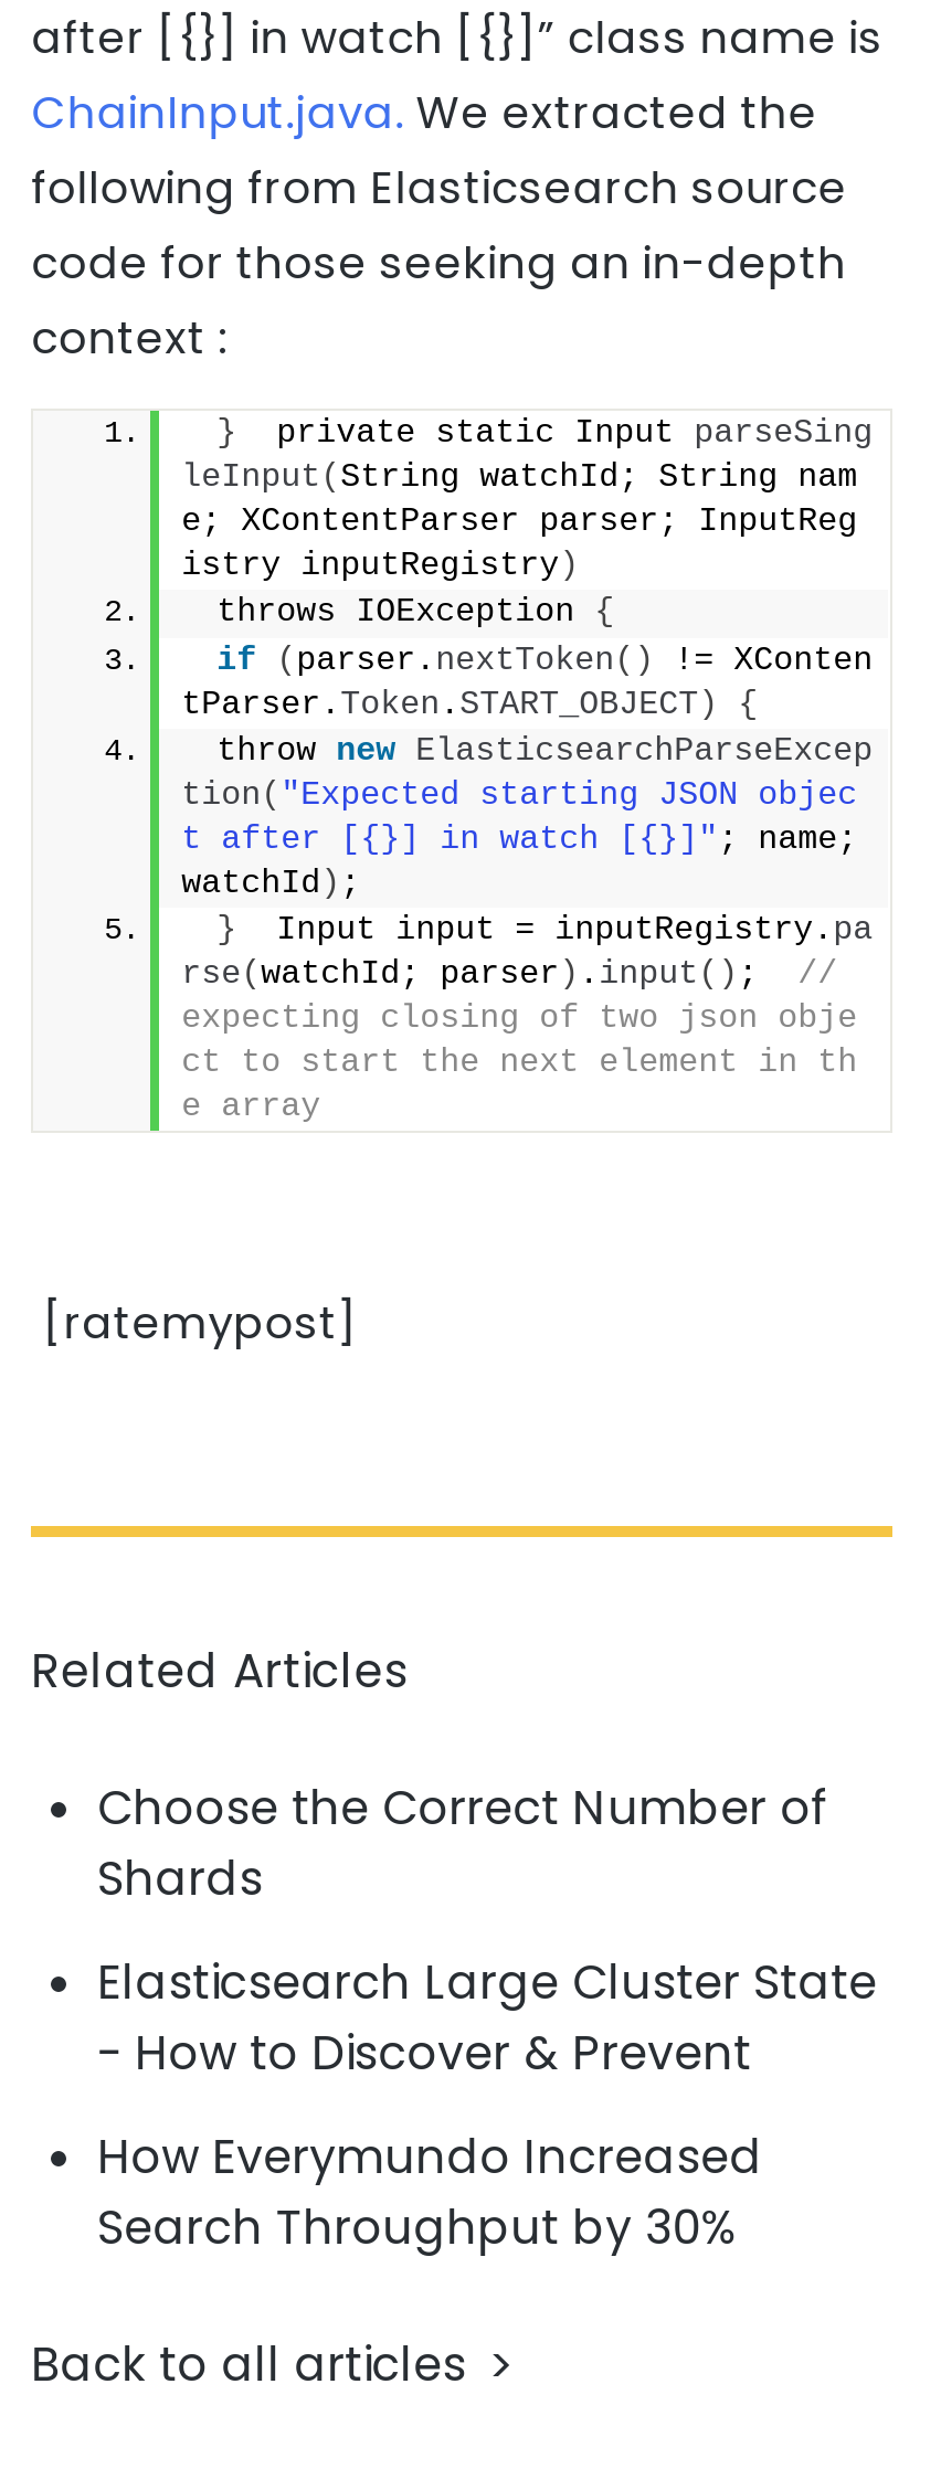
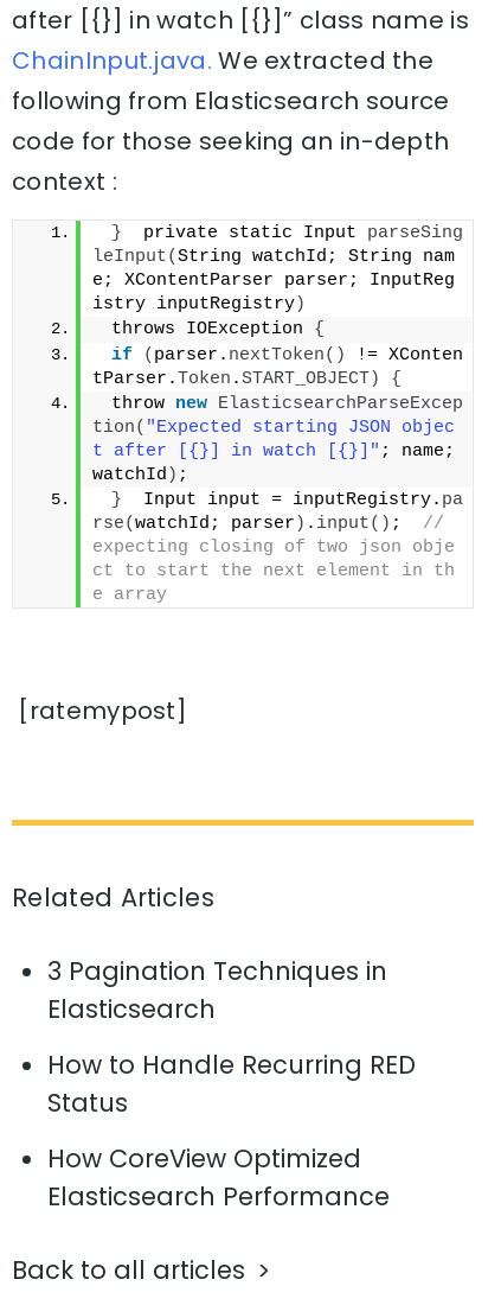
[97,1776,829,1910] Choose the Correct Number of | Shards -> [47,954,387,1026] 3 Pagination Techniques in | Elasticsearch
[97,1950,877,2085] Elasticsearch Large Cluster State | - How to Discover & Prevent -> [47,1048,416,1120] How to Handle Recurring RED | Status
[97,2125,762,2259] How Everymundo Increased | Search Throughput by 30% -> [47,1141,390,1214] How CoreView Optimized | Elasticsearch Performance

